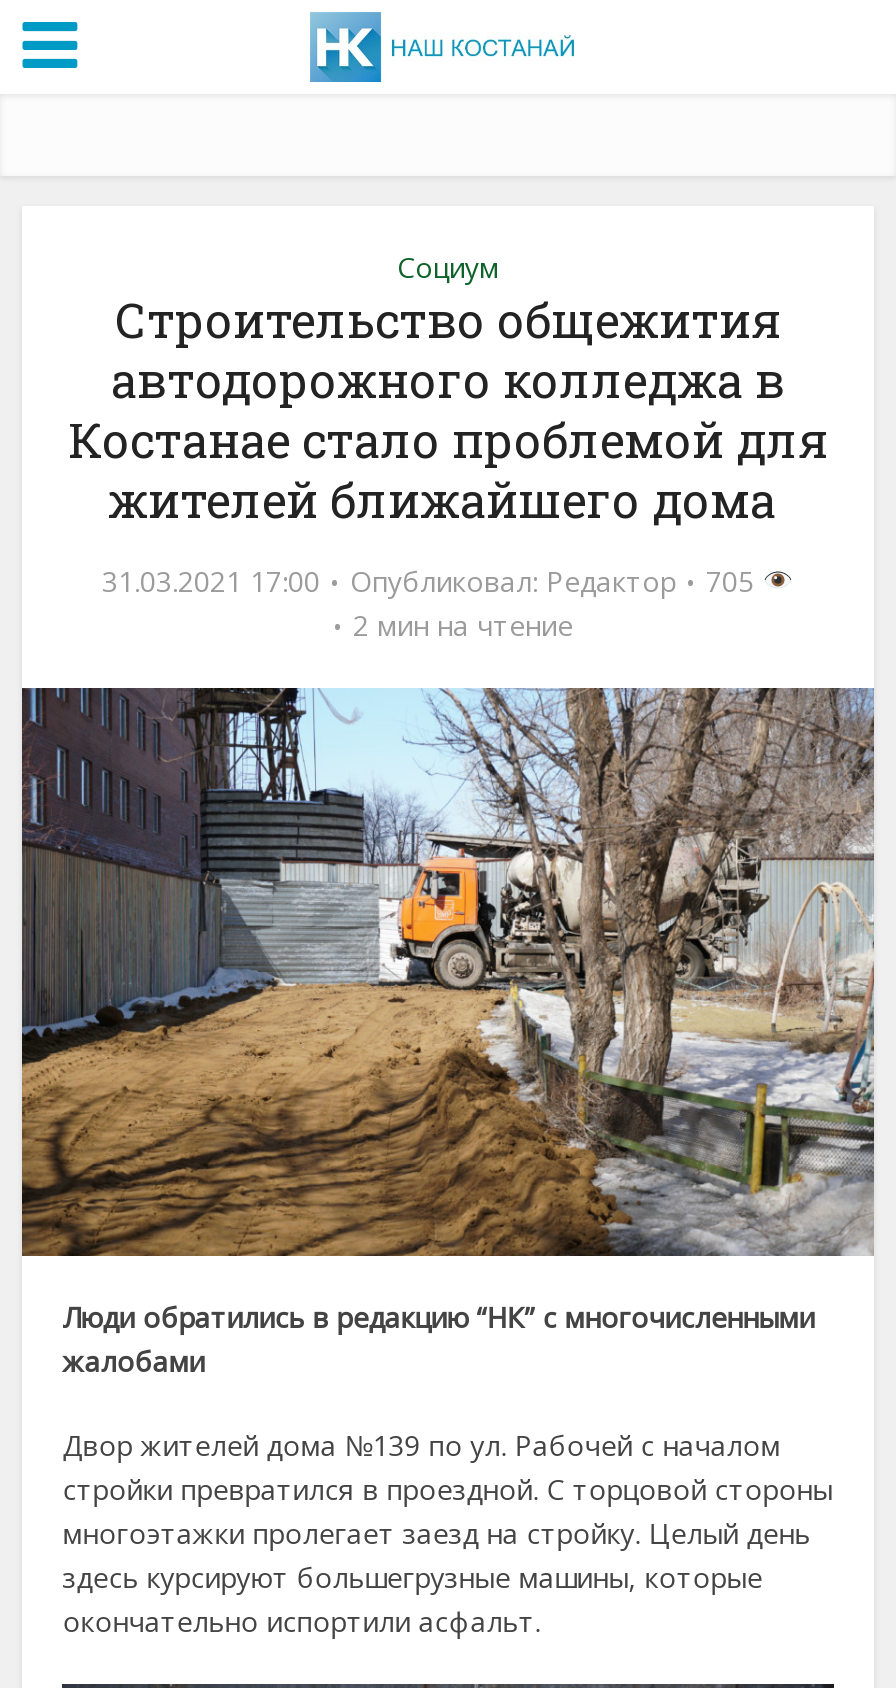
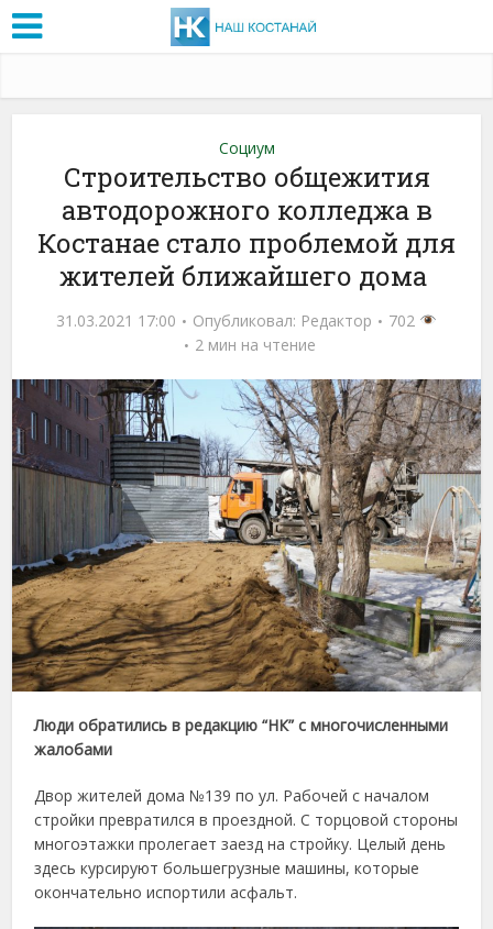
[102,561,762,599] 31.03.2021 17:00 Опубликовал: Редактор 705 -> [56,310,419,330] 31.03.2021 17:00 Опубликовал: Редактор 702

